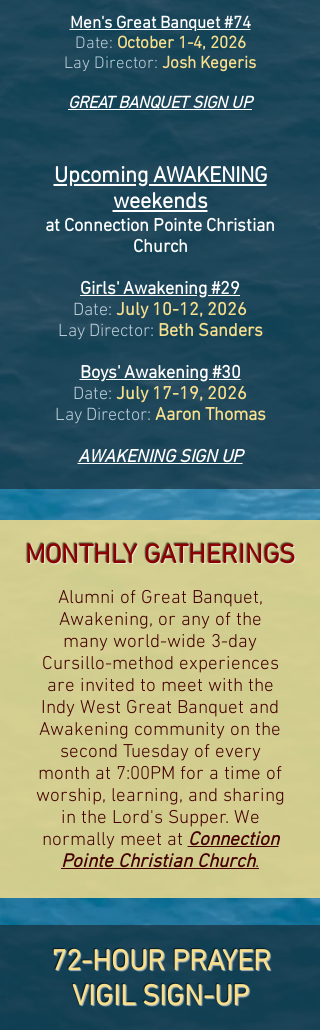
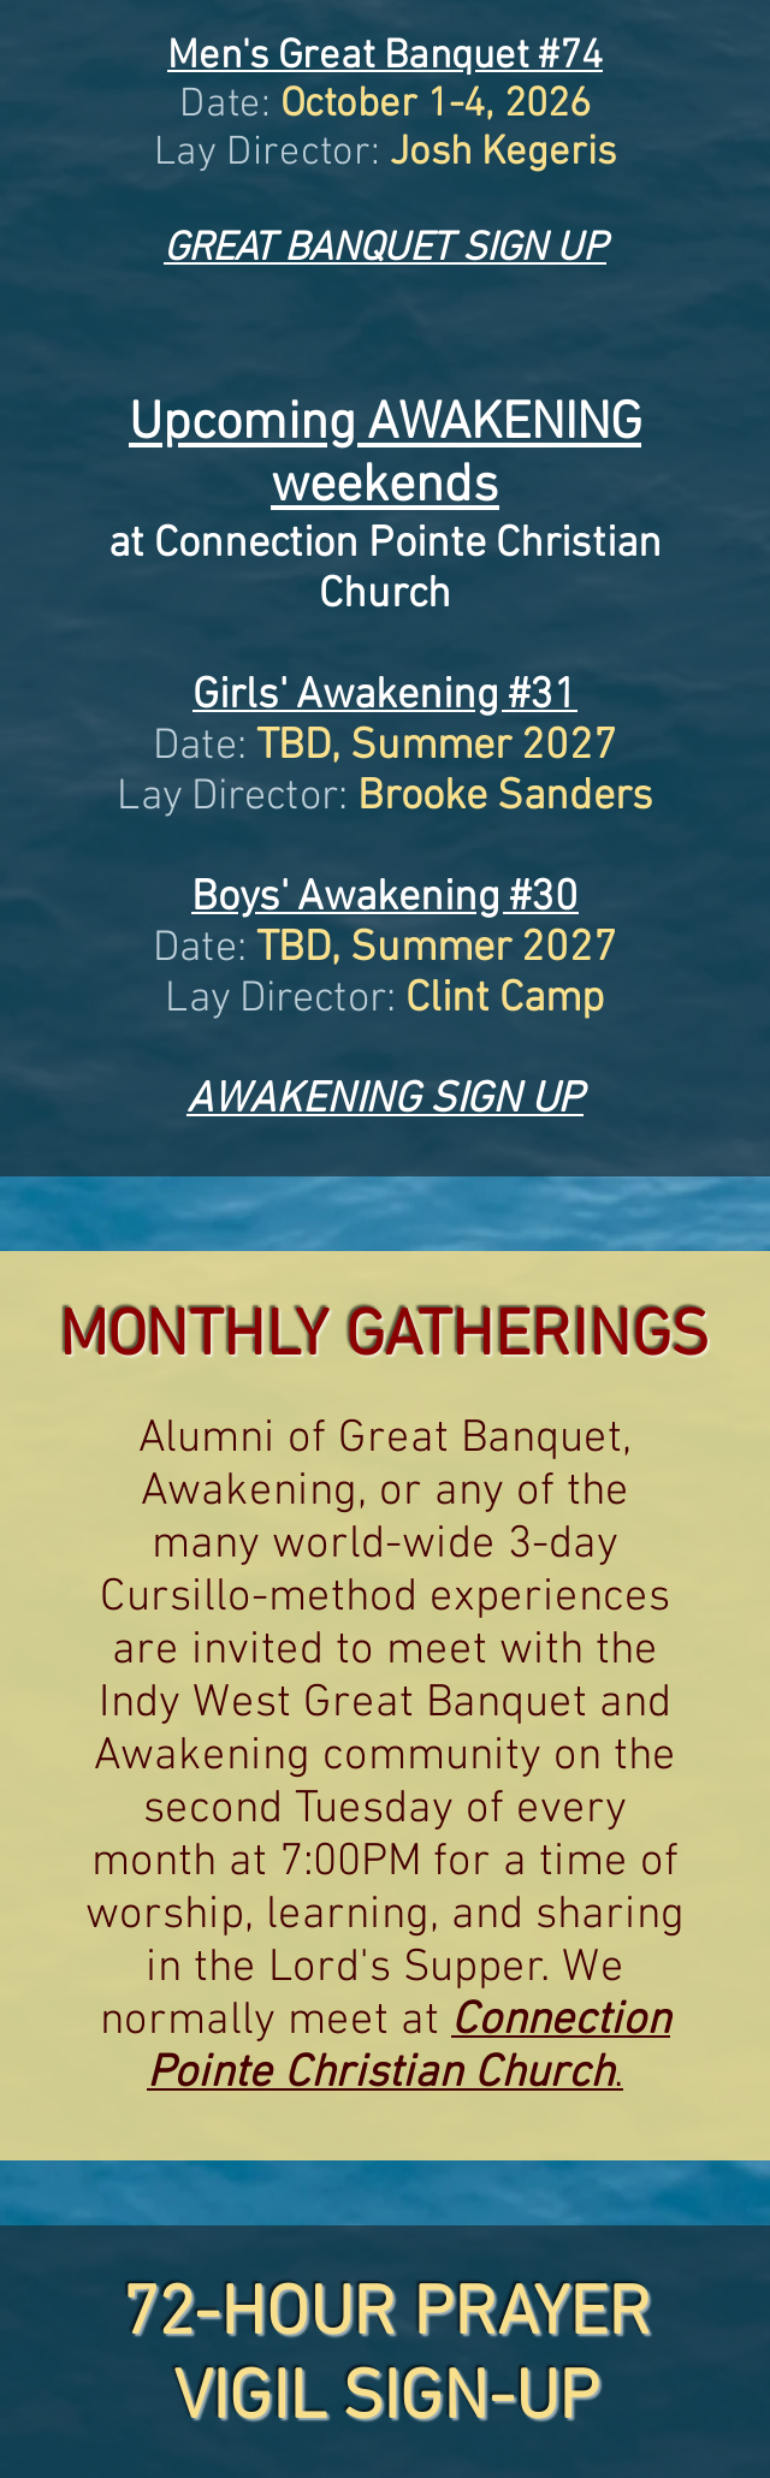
[80,279,240,300] Girls' Awakening #29 -> [192,671,577,722] Girls' Awakening #31
[73,300,247,321] Date: July 10-12, 2026 -> [153,722,617,772] Date: TBD, Summer 2027
[57,321,262,342] Lay Director: Beth Sanders -> [117,772,653,823] Lay Director: Brooke Sanders
[73,384,247,405] Date: July 17-19, 2026 -> [153,924,617,974] Date: TBD, Summer 2027
[54,405,265,426] Lay Director: Aaron Thomas -> [165,974,605,1025] Lay Director: Clint Camp

